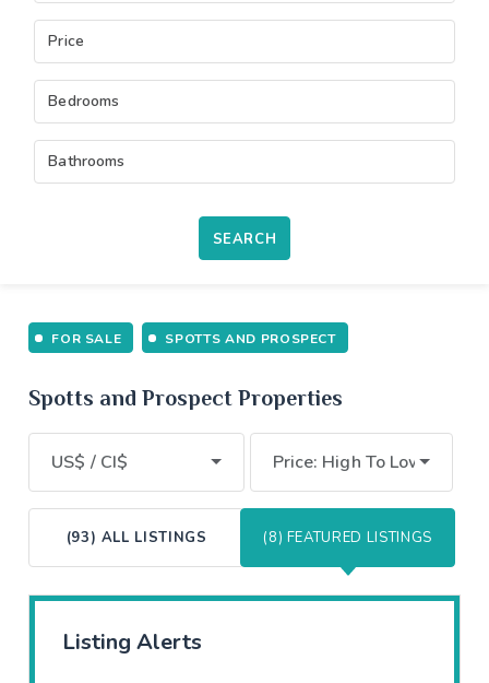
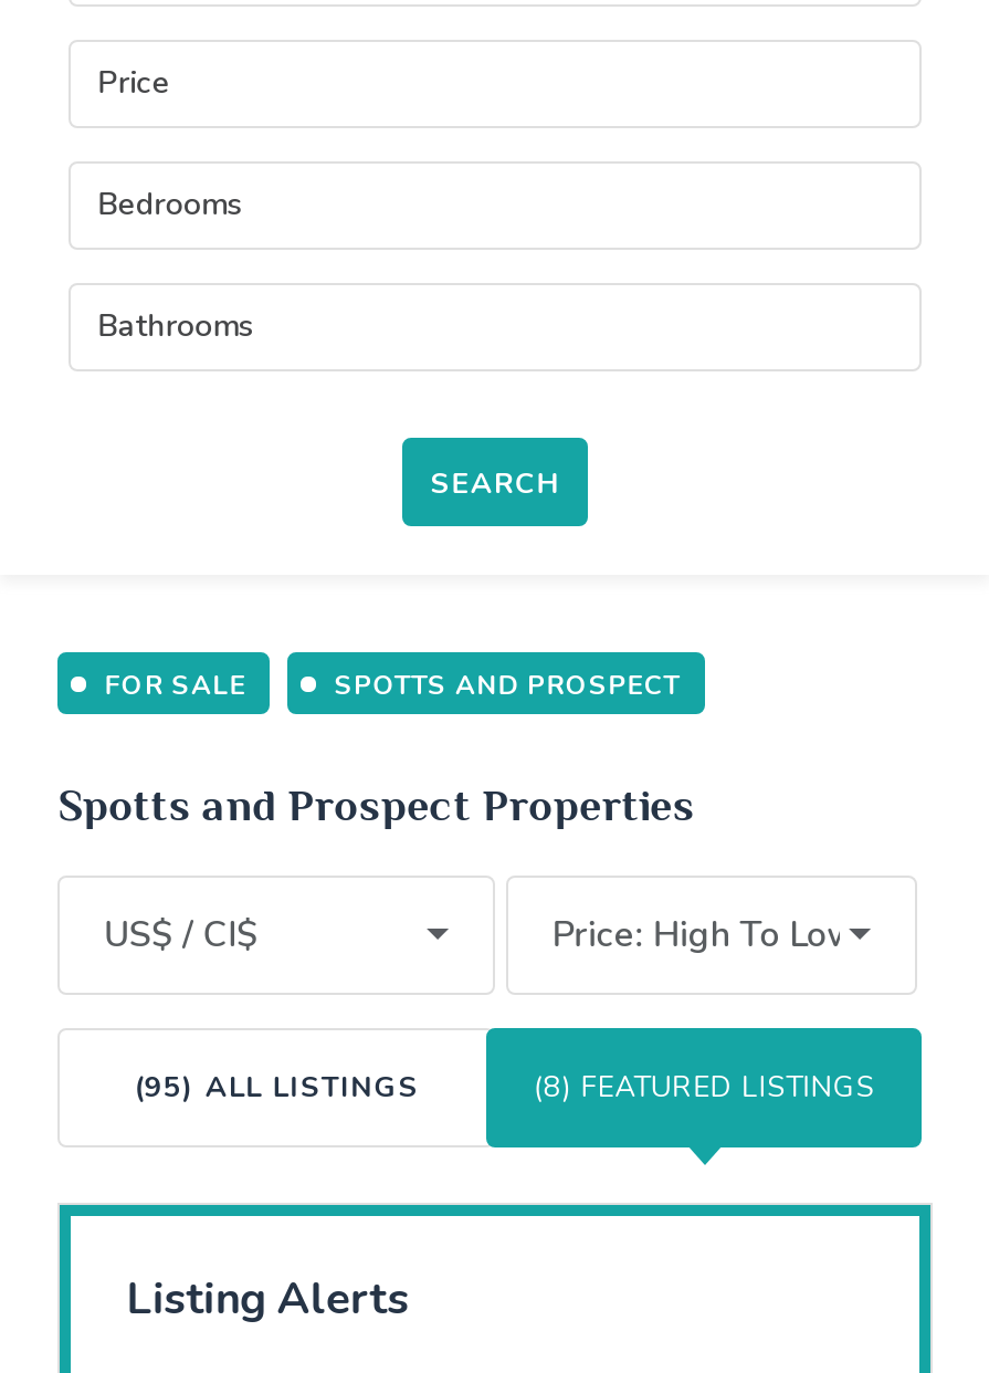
[66,527,207,547] (93) ALL LISTINGS -> [134,1067,419,1107] (95) ALL LISTINGS

